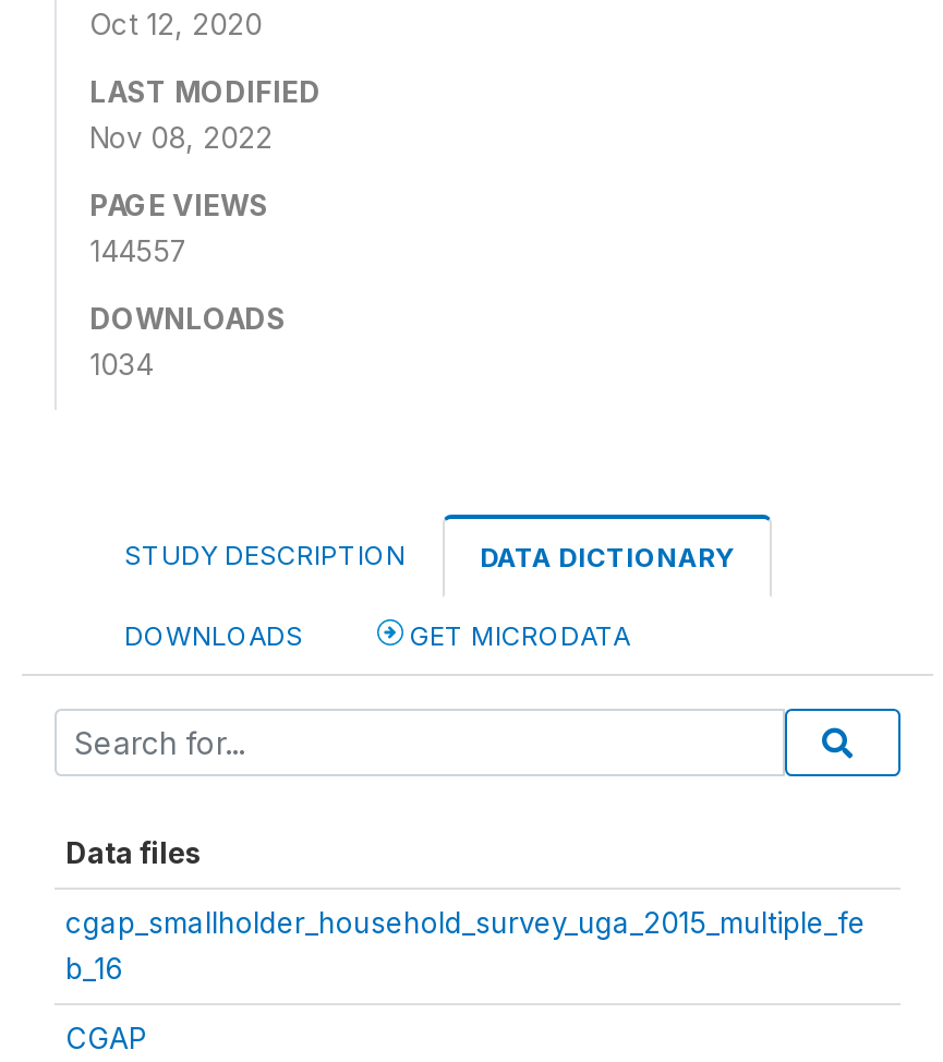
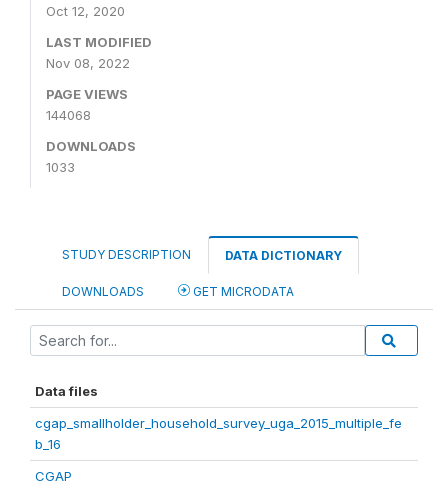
[89,233,188,268] 144557 -> [46,107,91,123] 144068
[89,347,153,382] 1034 -> [46,159,75,175] 1033

